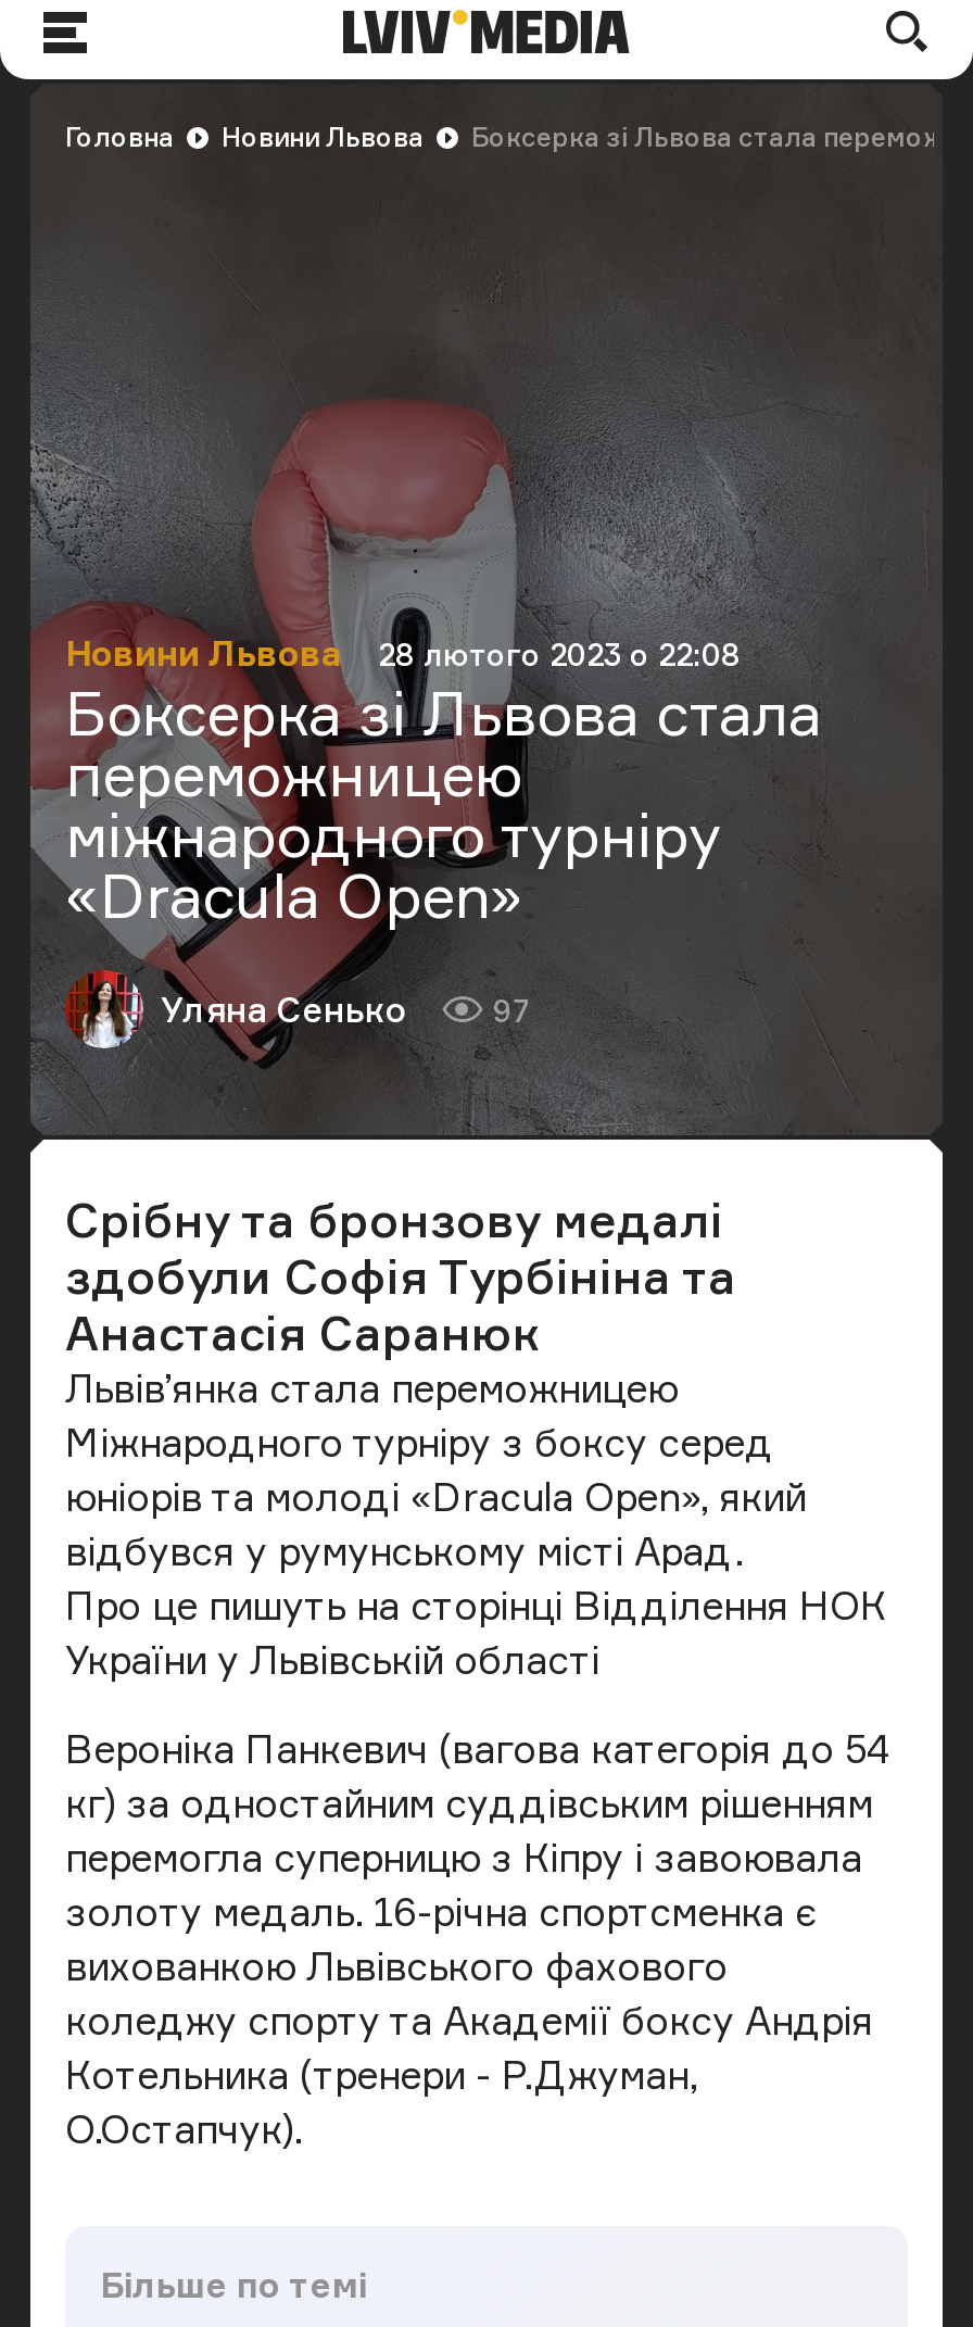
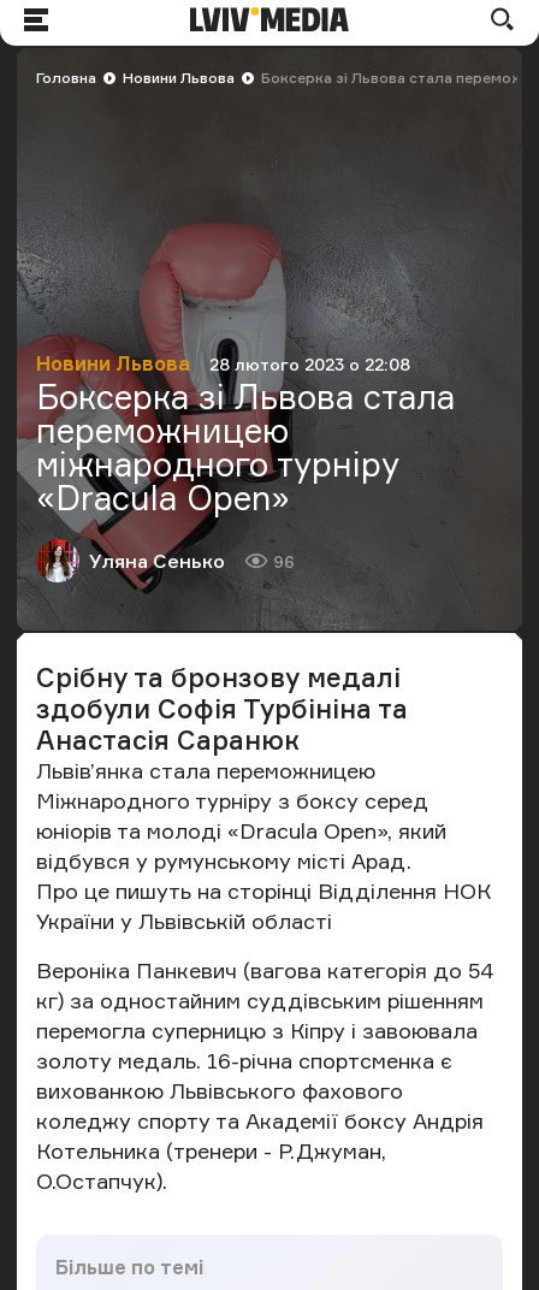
[493,991,528,1028] 97 -> [273,551,295,571] 96

